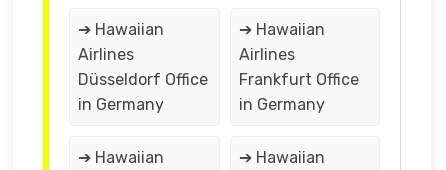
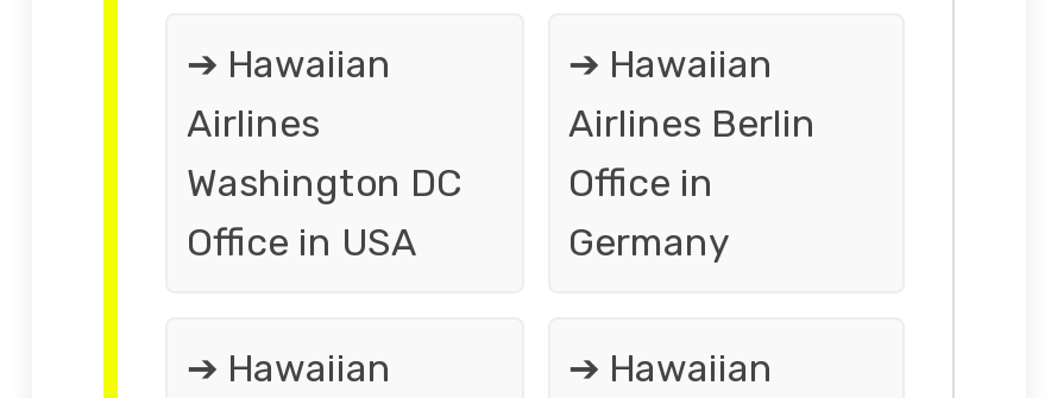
[238,45,358,114] Airlines | Frankfurt Office | in Germany -> [568,100,816,264] Airlines Berlin | Office in | Germany
[78,70,208,114] Düsseldorf Office | in Germany -> [187,160,462,264] Washington DC | Office in USA

